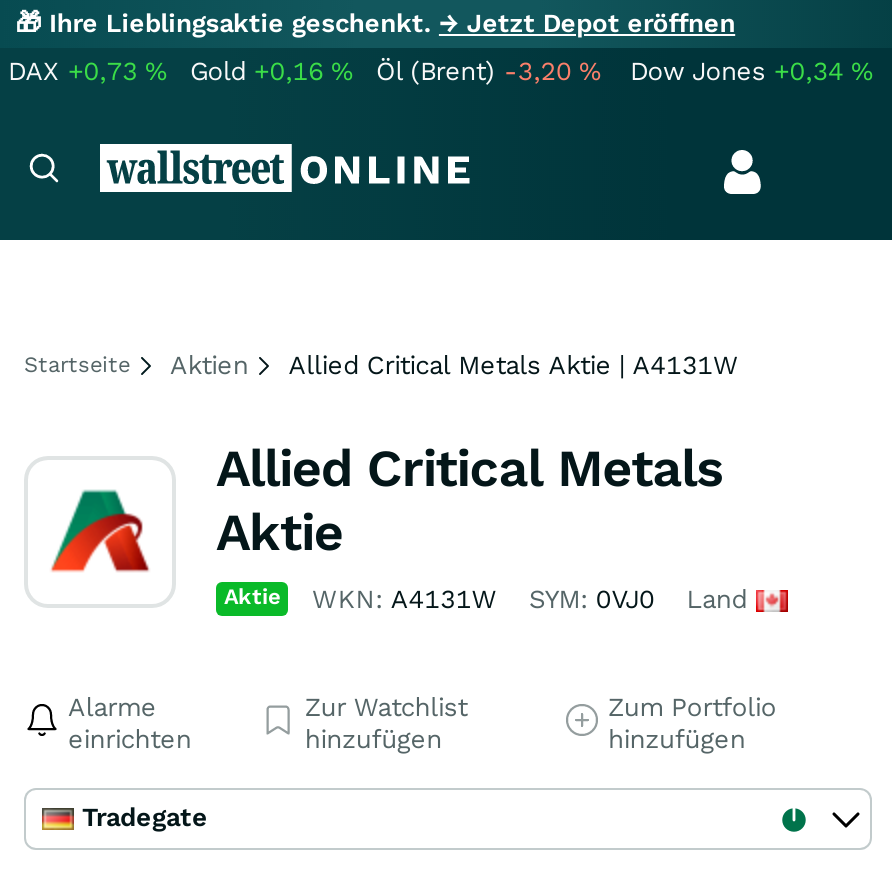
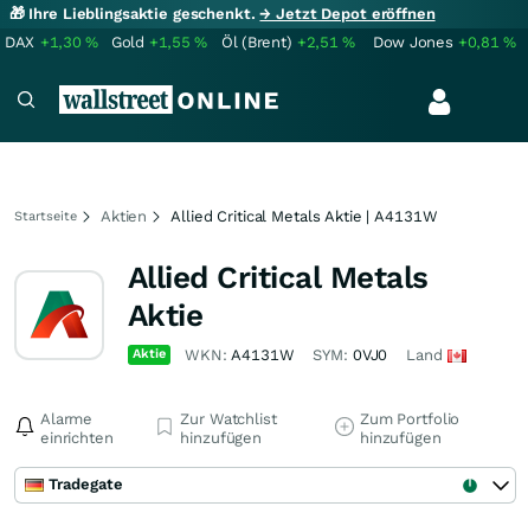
[8,56,166,86] DAX +0,73% -> [5,33,98,51] DAX +1,30%
[190,56,352,86] Gold +0,16% -> [111,33,207,51] Gold +1,55%
[376,56,600,86] Öl (Brent) -3,20% -> [221,33,355,51] Öl (Brent) +2,51%
[630,56,872,86] Dow Jones +0,34% -> [373,33,516,51] Dow Jones +0,81%

